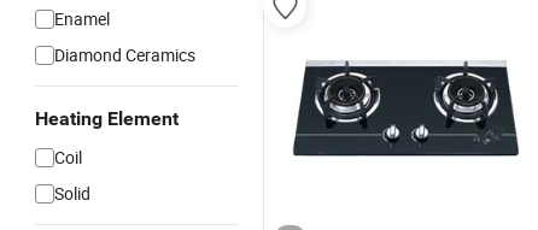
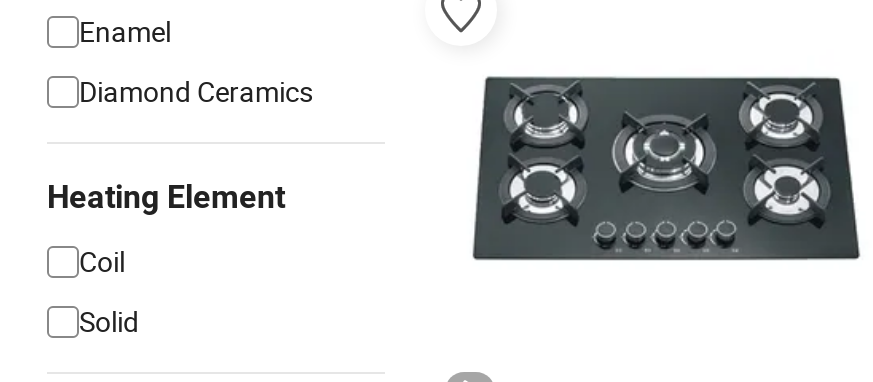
[293,46,525,157] [image] -> [473,74,861,262] [image]

